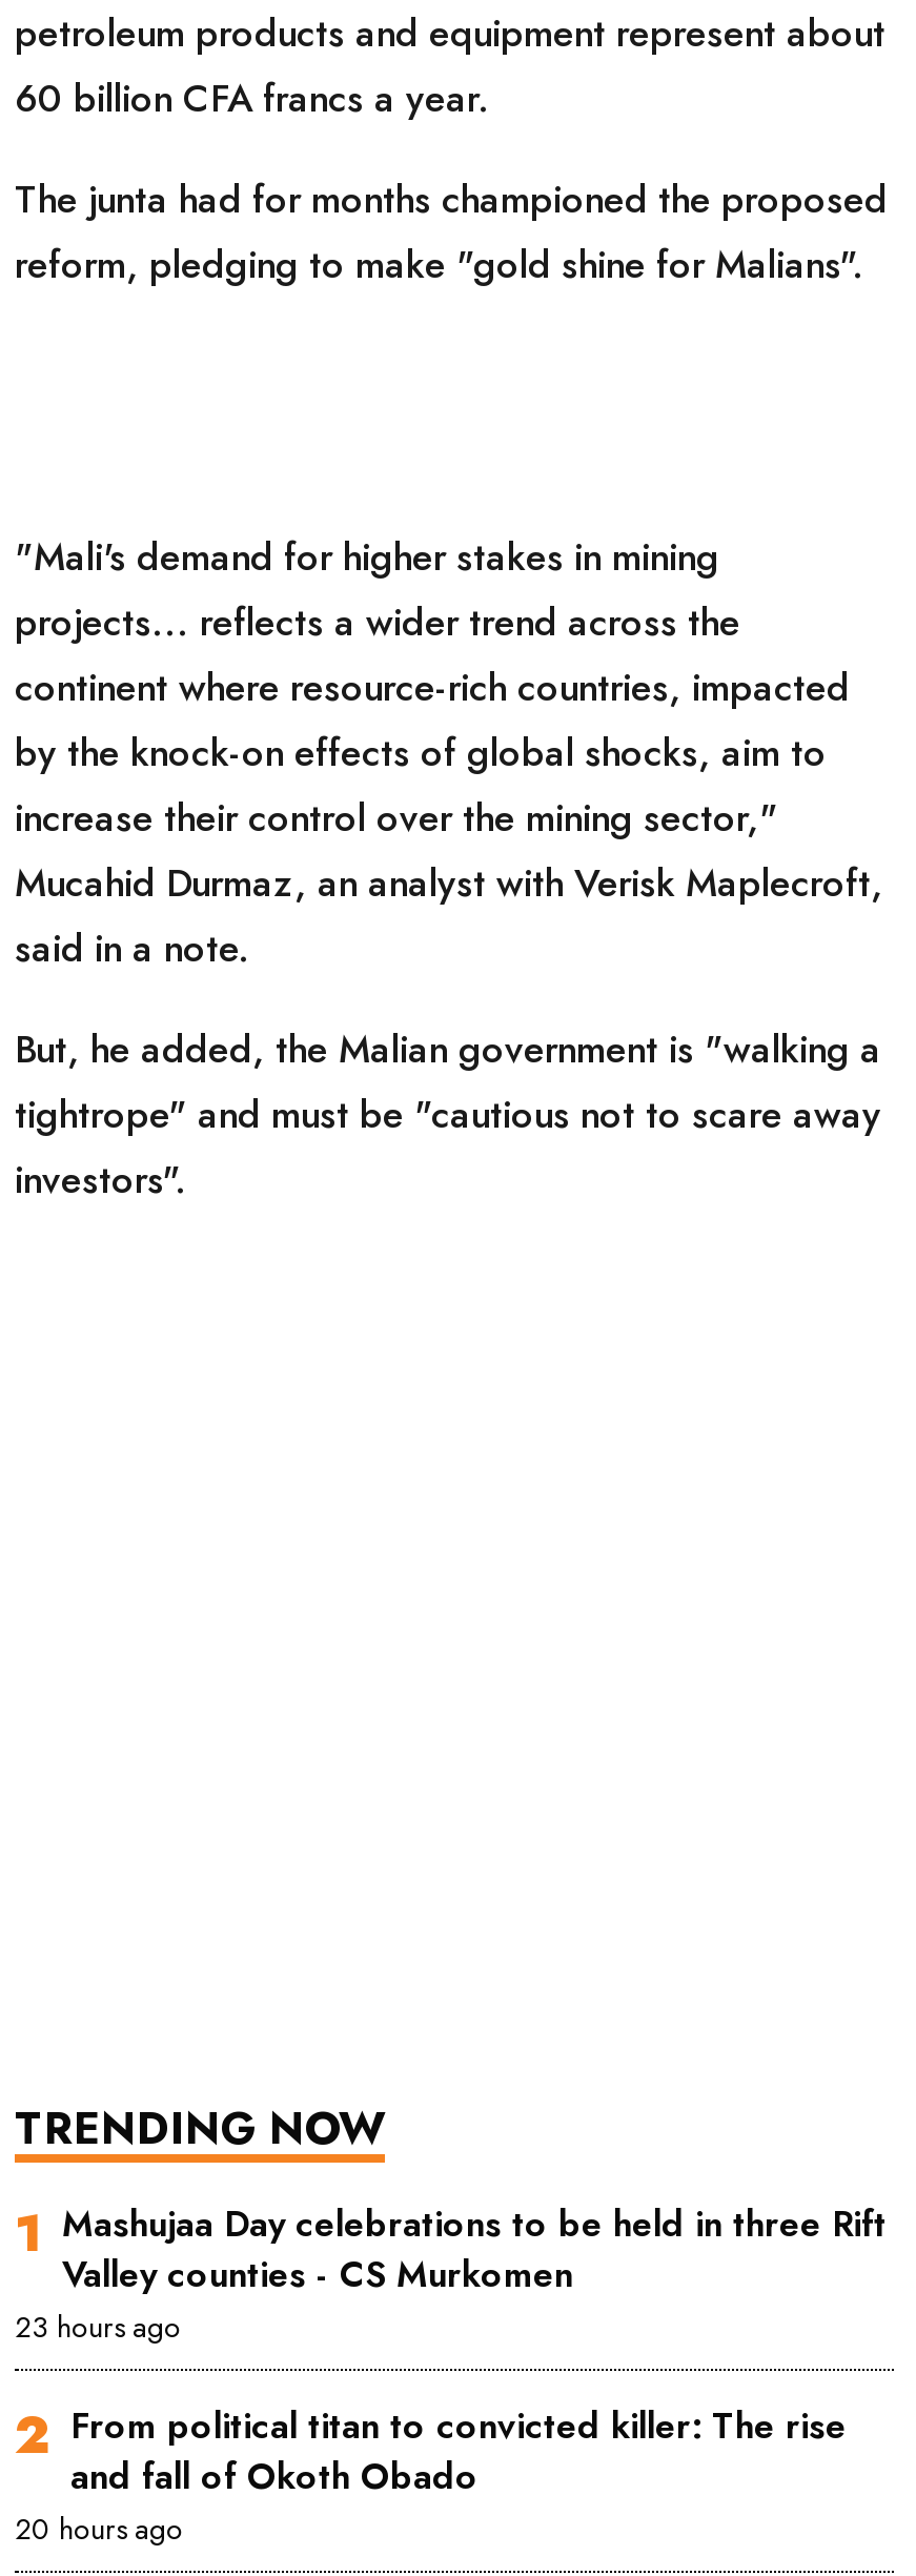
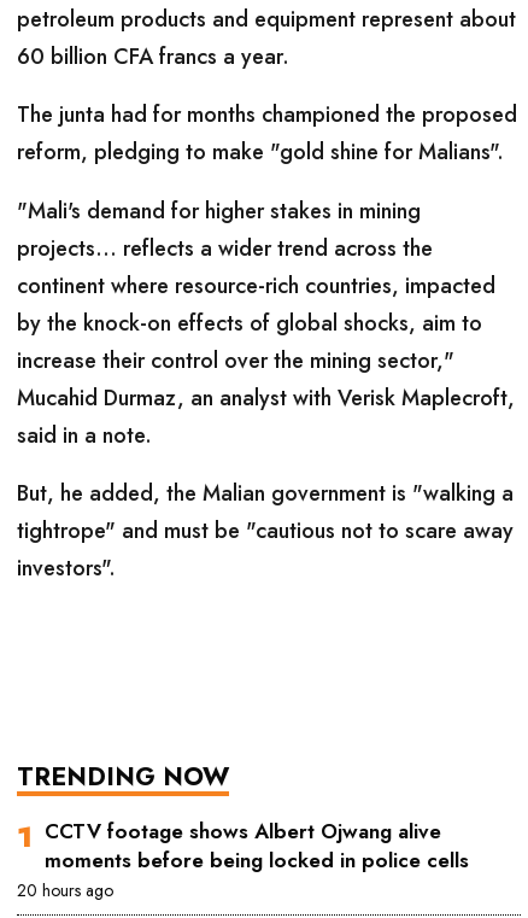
[15,2199,887,2502] Mashujaa Day celebrations to be held in three Rift | Valley counties - CS Murkomen | 23 hours ago | From political titan to convicted killer: The rise | and fall of Okoth Obado -> [44,817,468,875] CCTV footage shows Albert Ojwang alive | moments before being locked in police cells

